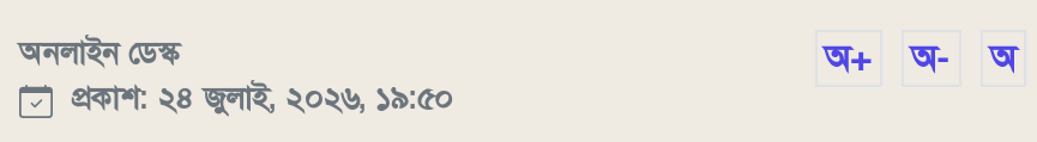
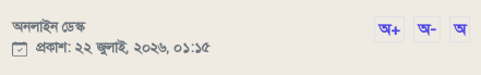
[62,79,452,119] প্রকাশ: ২৪ জুলাই, ২০২৬, ১৯:৫০ -> [32,38,209,57] প্রকাশ: ২২ জুলাই, ২০২৬, ০১:১৫

